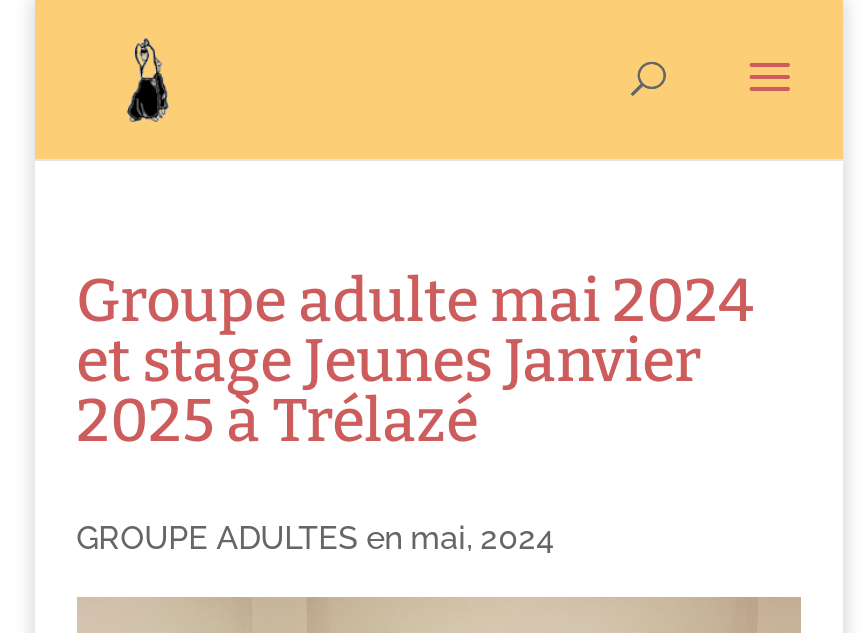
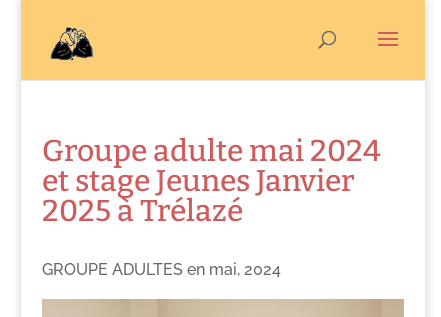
[95,37,179,123] [image] -> [49,20,94,61] [image]

